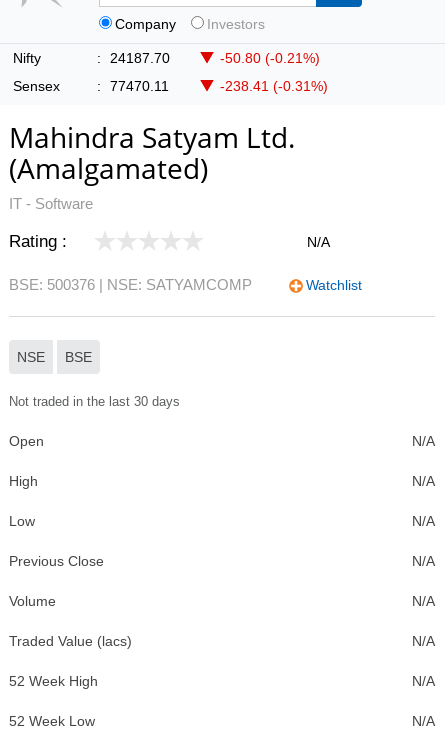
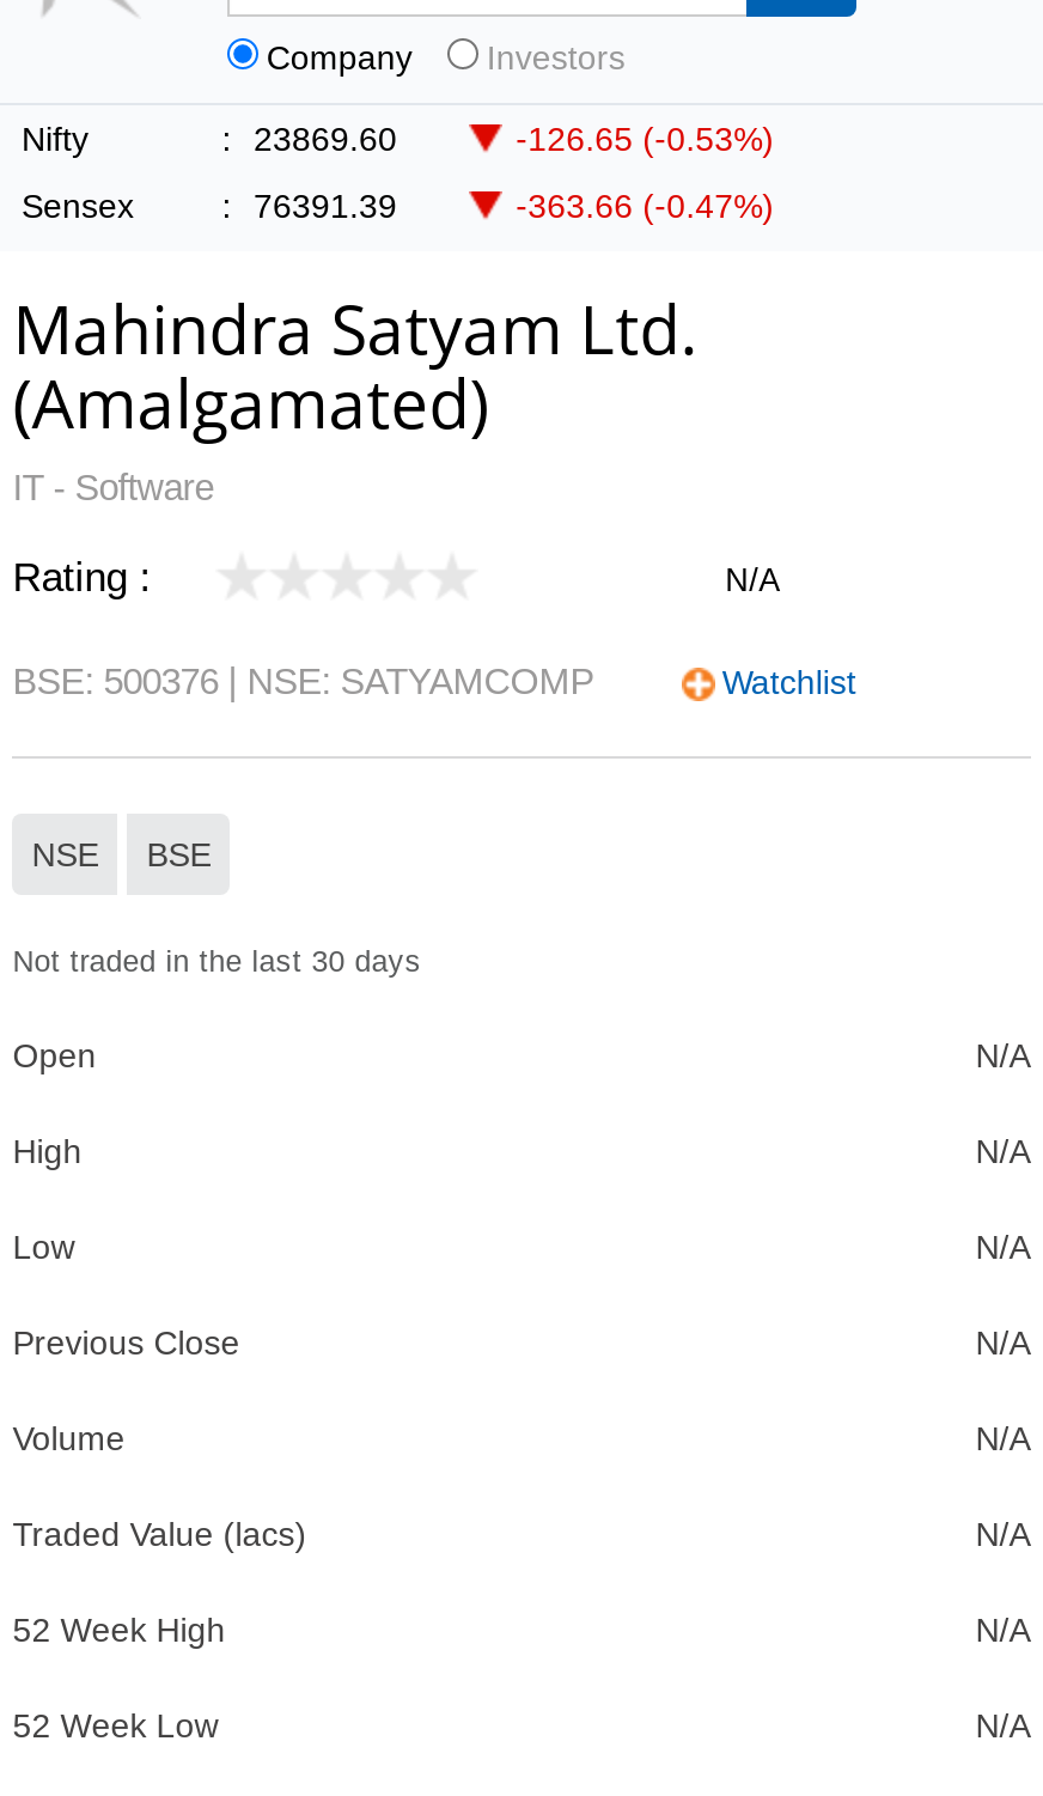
[110,50,170,66] 24187.70 -> [254,120,397,158] 23869.60
[220,50,320,66] -50.80 (-0.21%) -> [516,120,774,158] -126.65 (-0.53%)
[110,78,169,94] 77470.11 -> [254,187,397,225] 76391.39
[220,78,328,94] -238.41 (-0.31%) -> [516,187,774,225] -363.66 (-0.47%)

